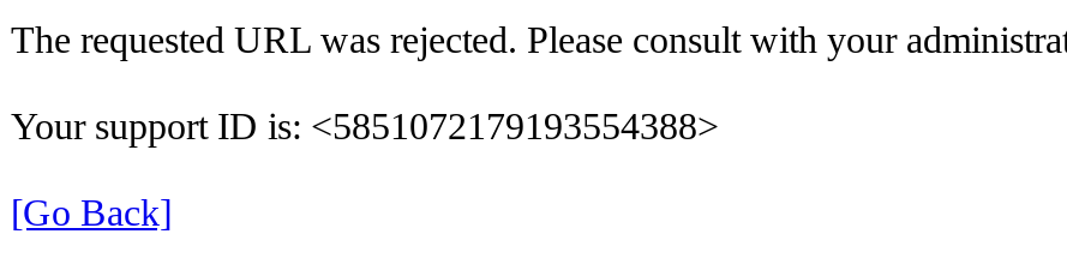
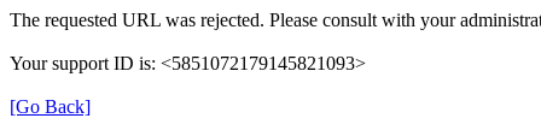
[11,106,719,146] Your support ID is: <5851072179193554388> -> [10,53,366,73] Your support ID is: <5851072179145821093>

